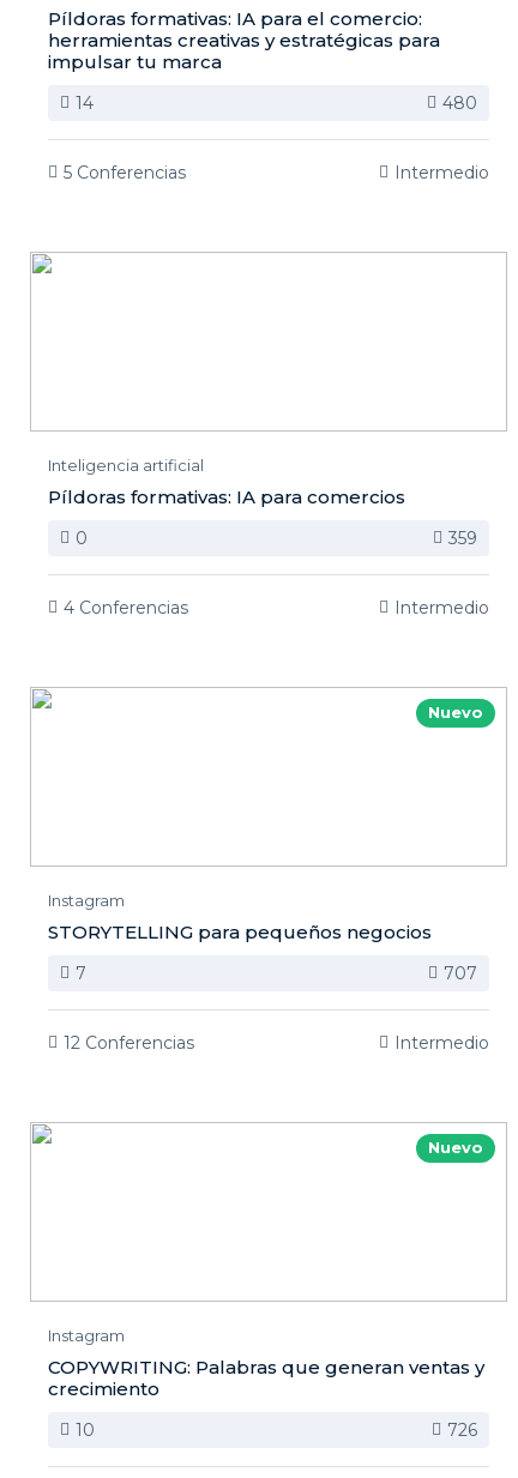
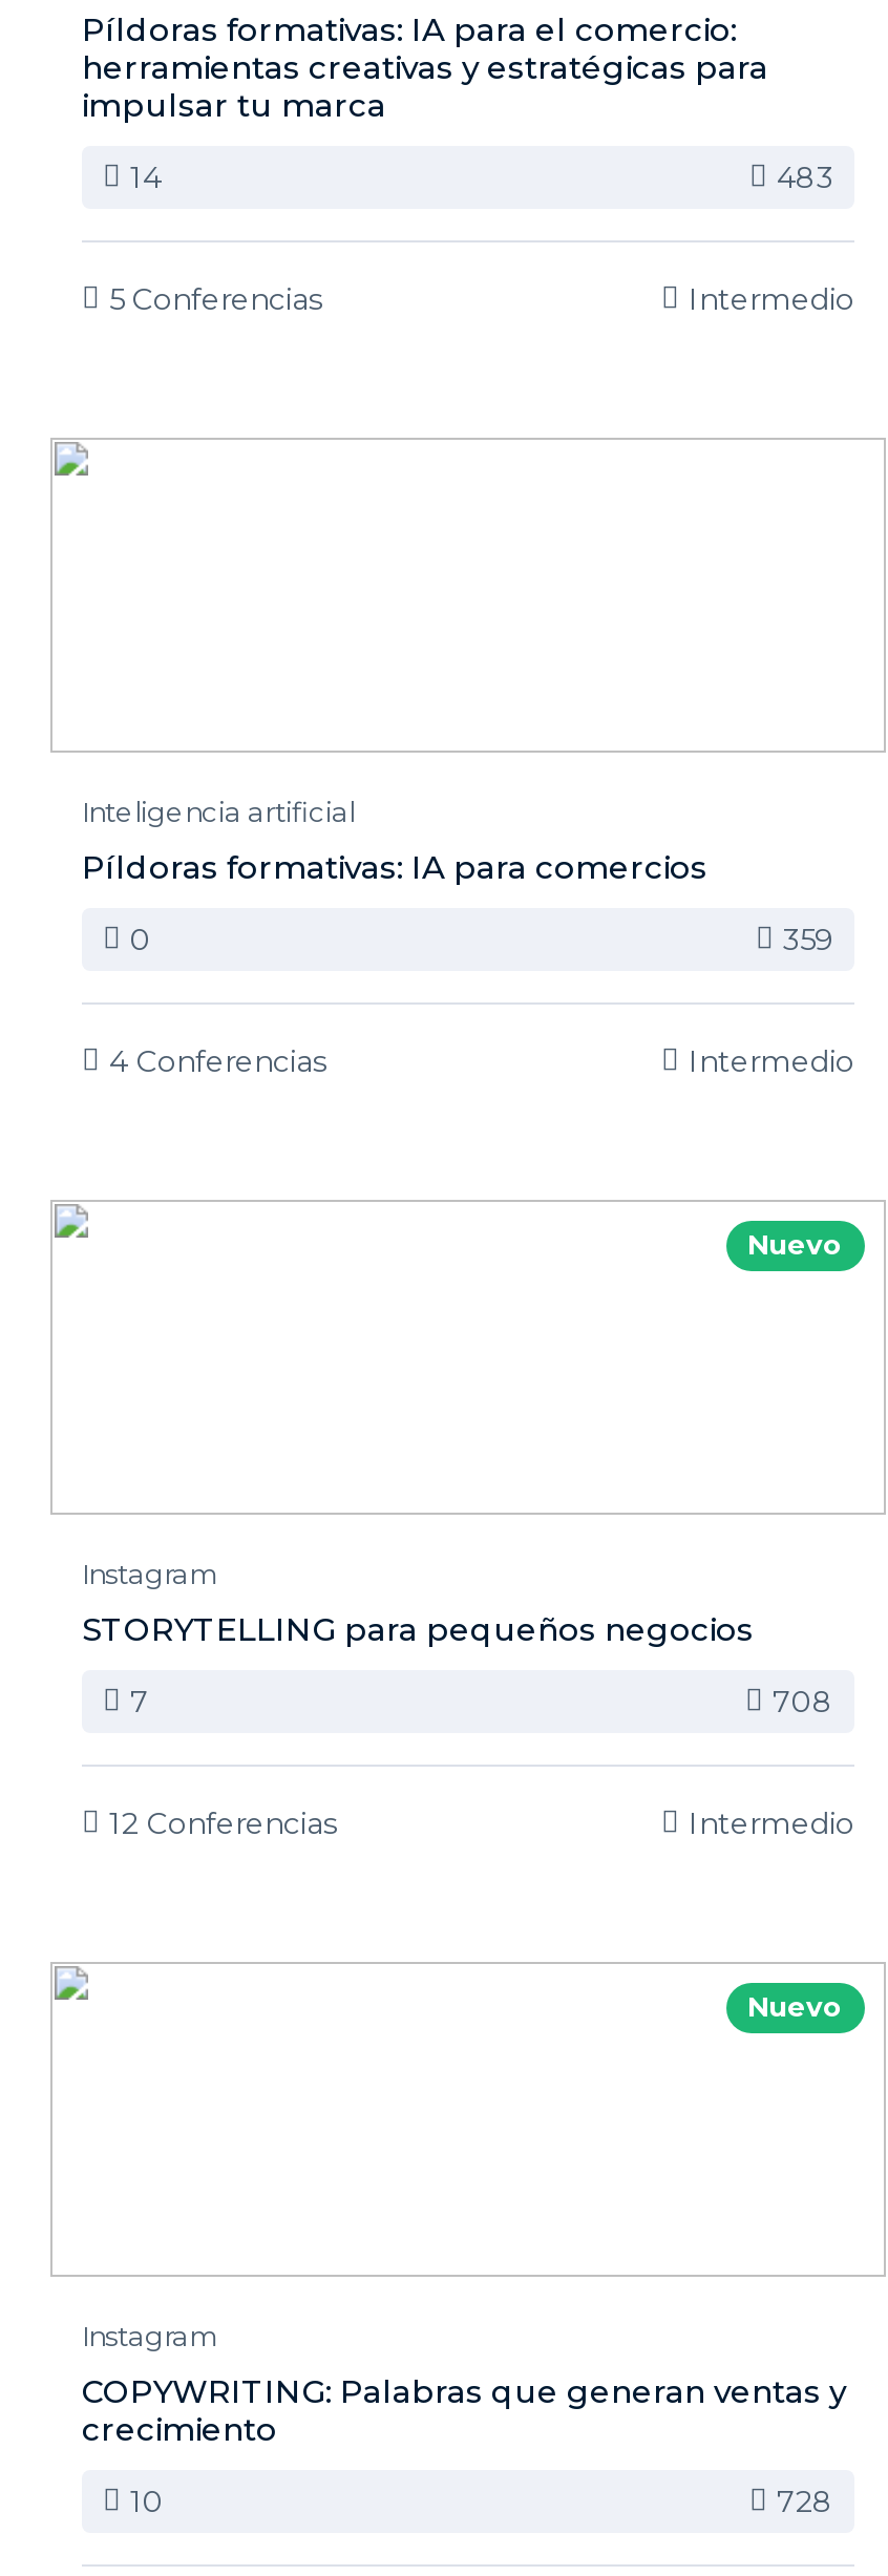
[442,92,477,114] 480 -> [777,159,833,196] 483
[444,963,477,984] 707 -> [773,1683,833,1720] 708
[447,1419,477,1441] 726 -> [777,2483,833,2520] 728

